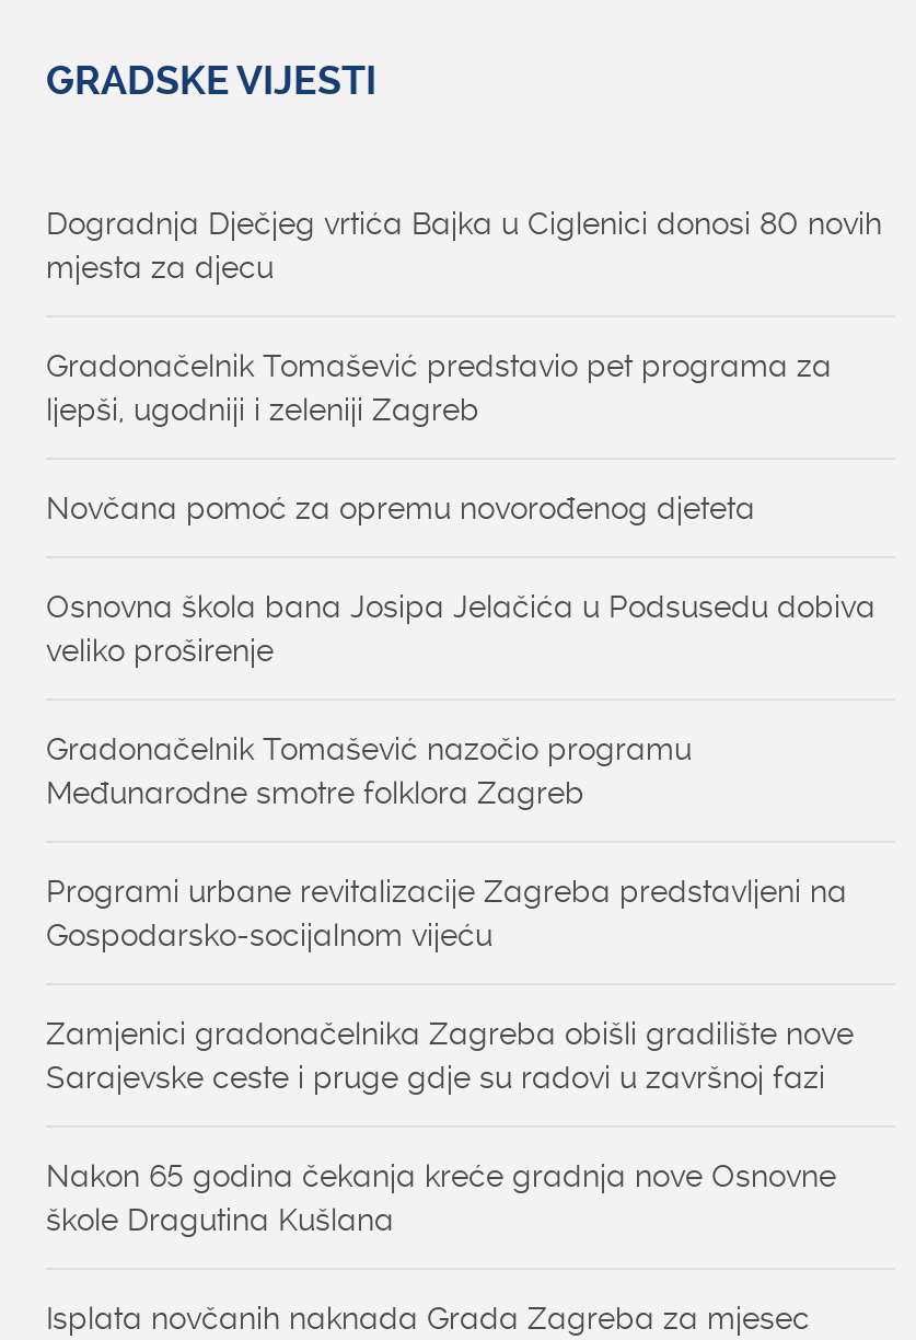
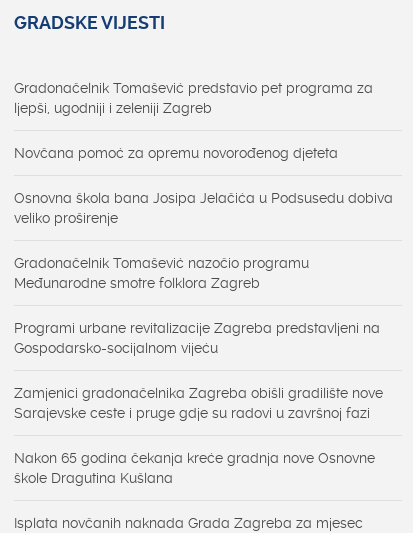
[46,205,882,284] Dogradnja Dječjeg vrtića Bajka u Ciglenici donosi 80 novih | mjesta za djecu -> none

